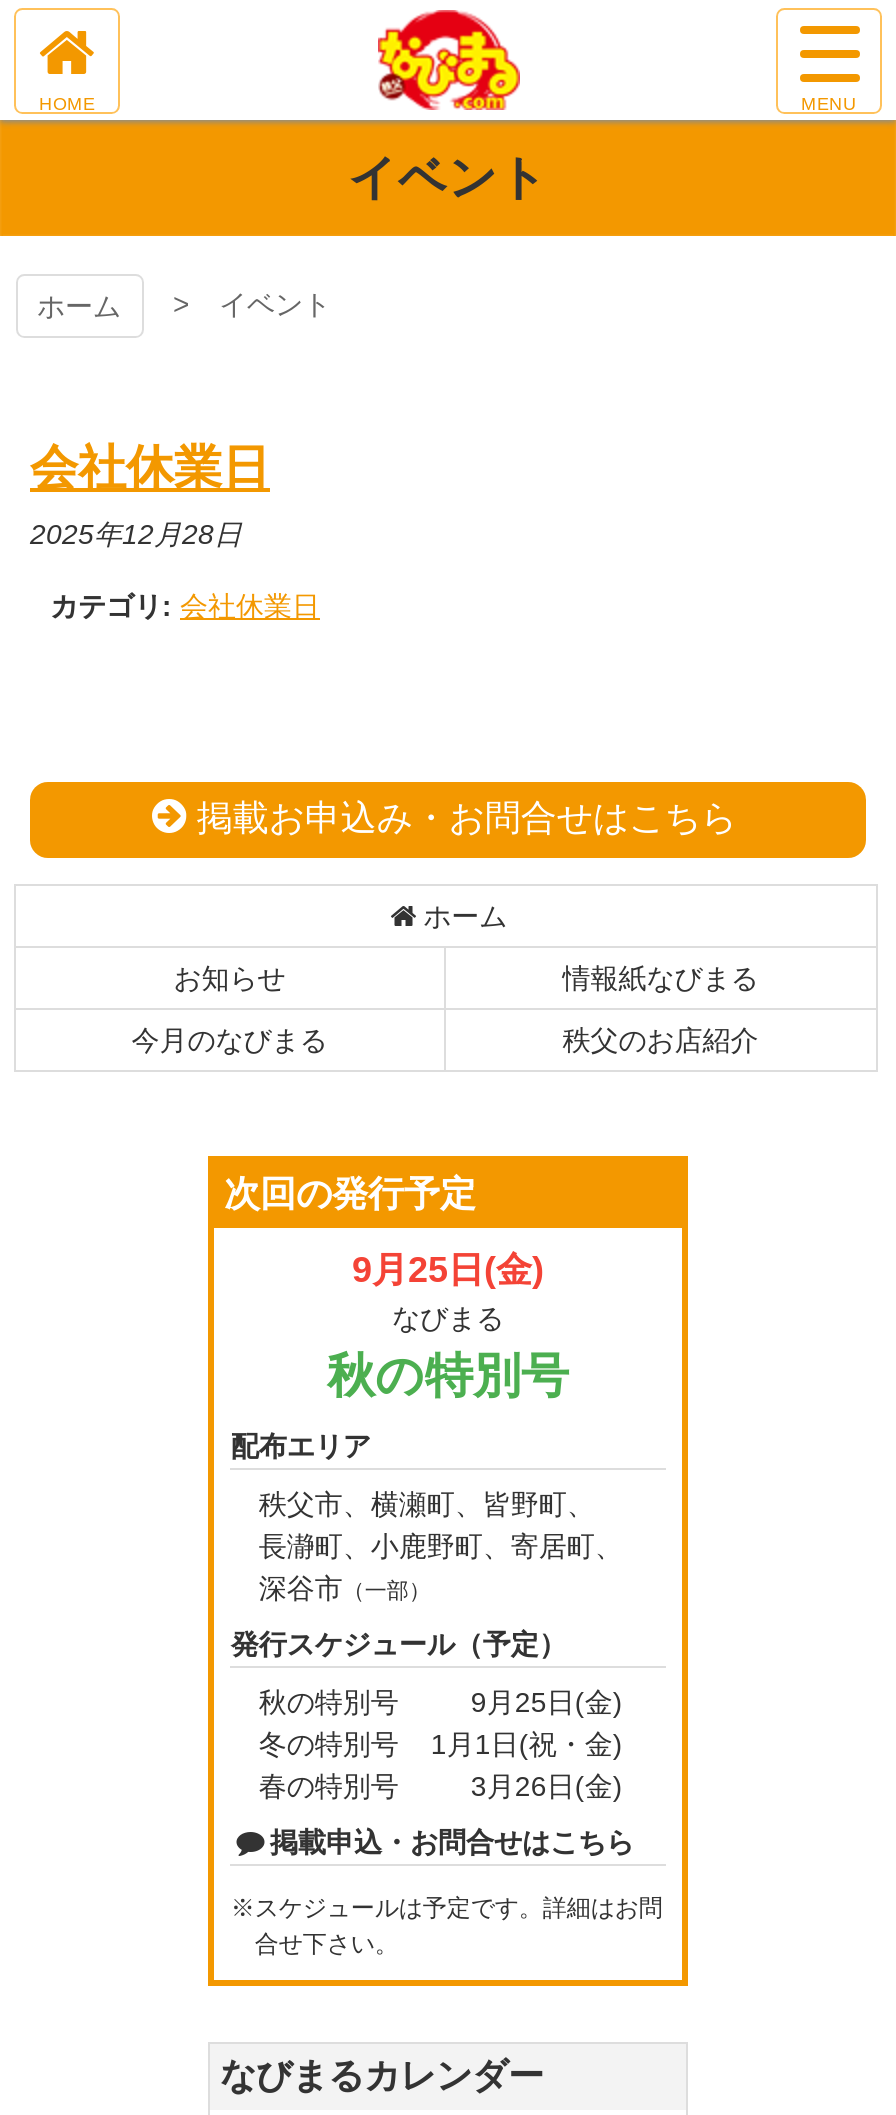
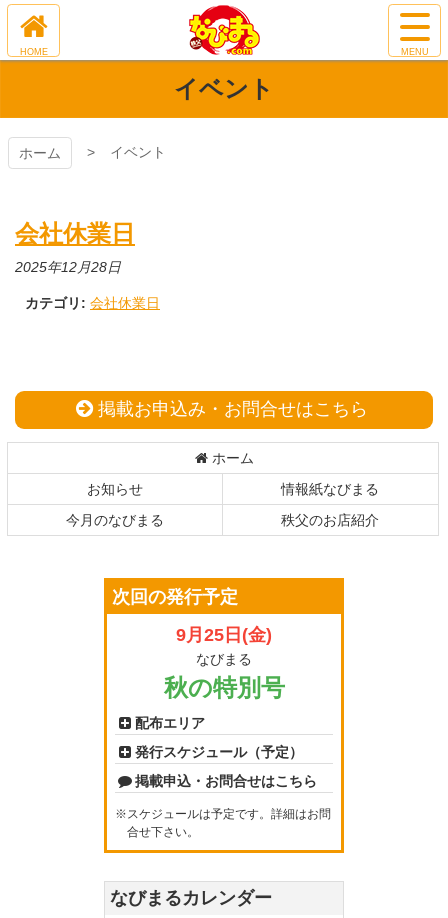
[259,1489,623,1605] 秩父市、横瀬町、皆野町、 | 長瀞町、小鹿野町、寄居町、 | 深谷市（一部） -> none
[259,1687,623,1803] 秋の特別号 | 9月25日(金) | 冬の特別号 | 1月1日(祝・金) | 春の特別号 | 3月26日(金) -> none

